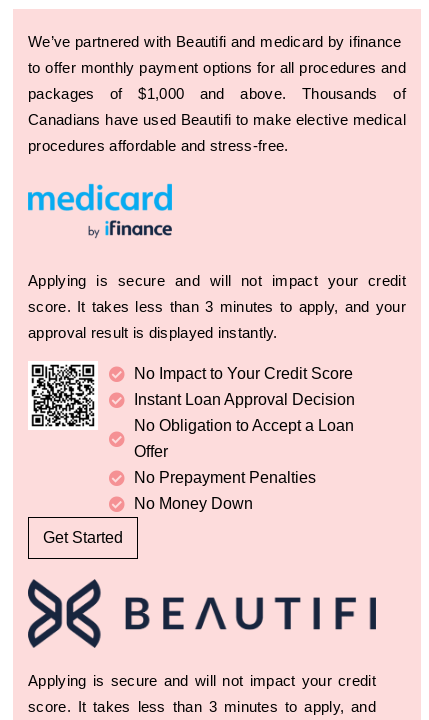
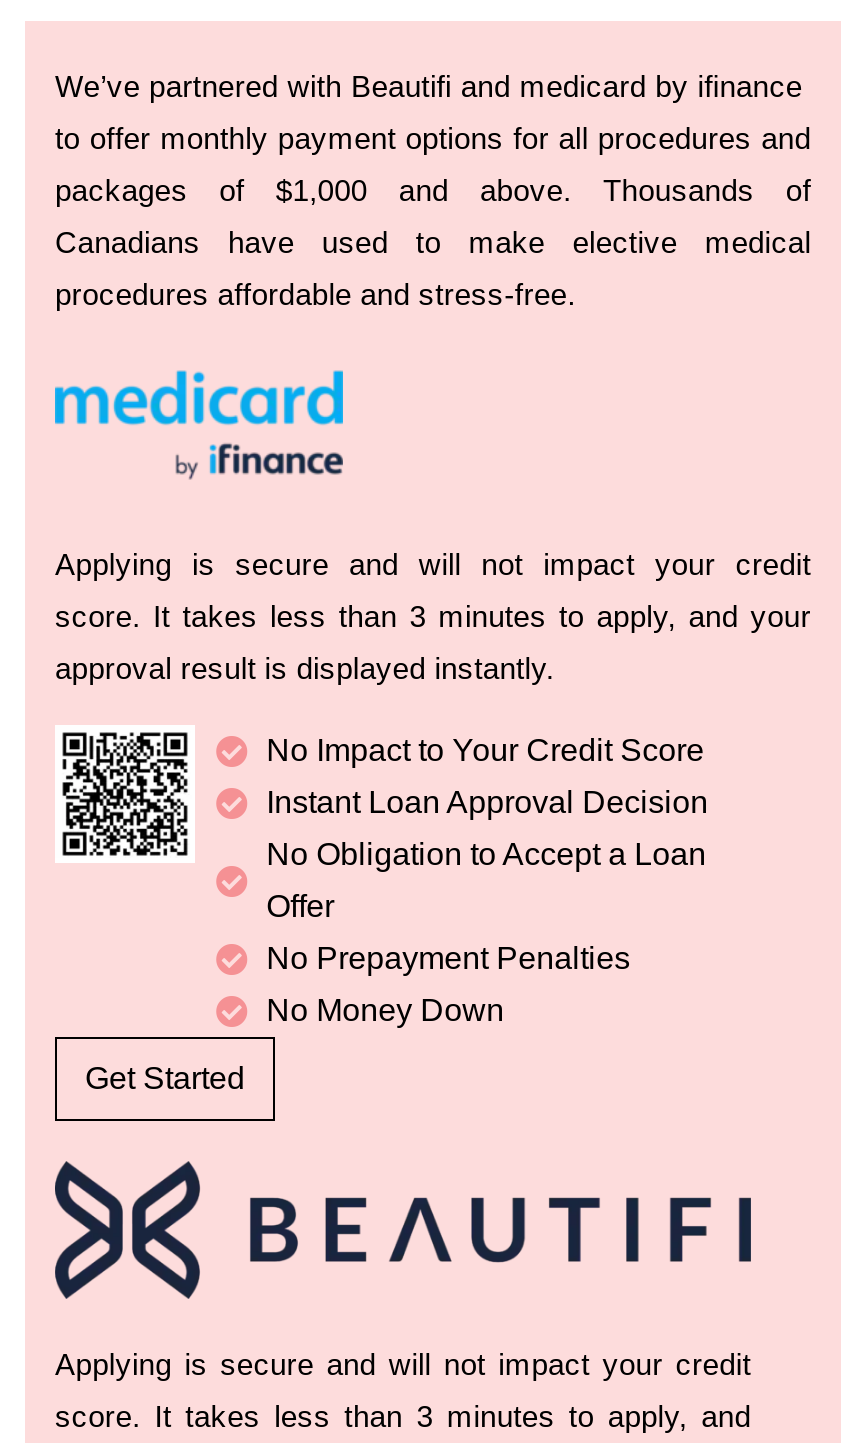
[28,111,406,128] Canadians have used Beautifi to make elective medical -> [55,224,811,258] Canadians have used to make elective medical

